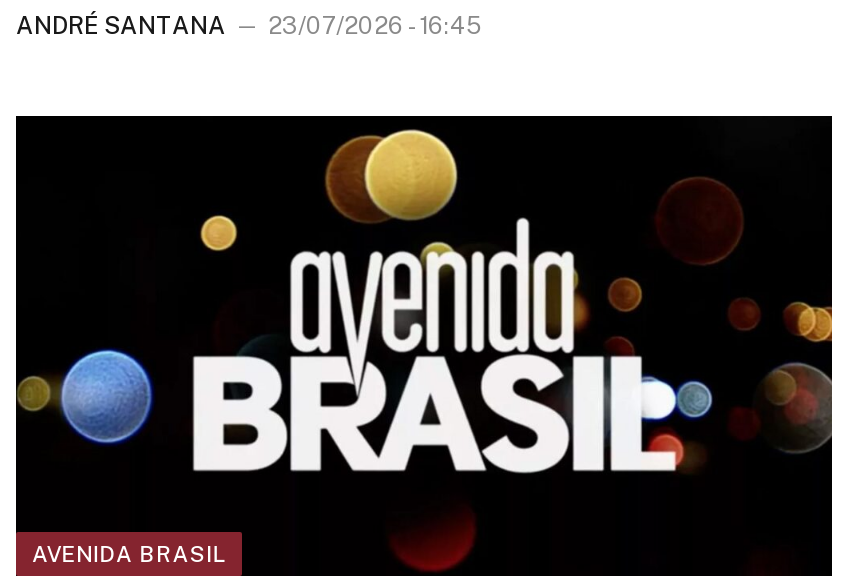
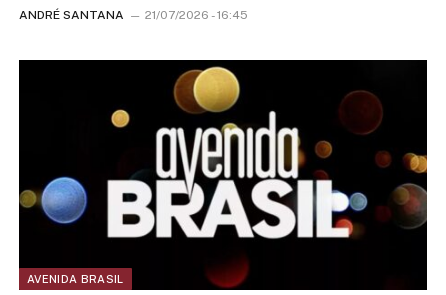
[16,12,482,40] ANDRÉ SANTANA 23/07/2026 - 16:45 -> [19,8,248,22] ANDRÉ SANTANA 21/07/2026 - 16:45

